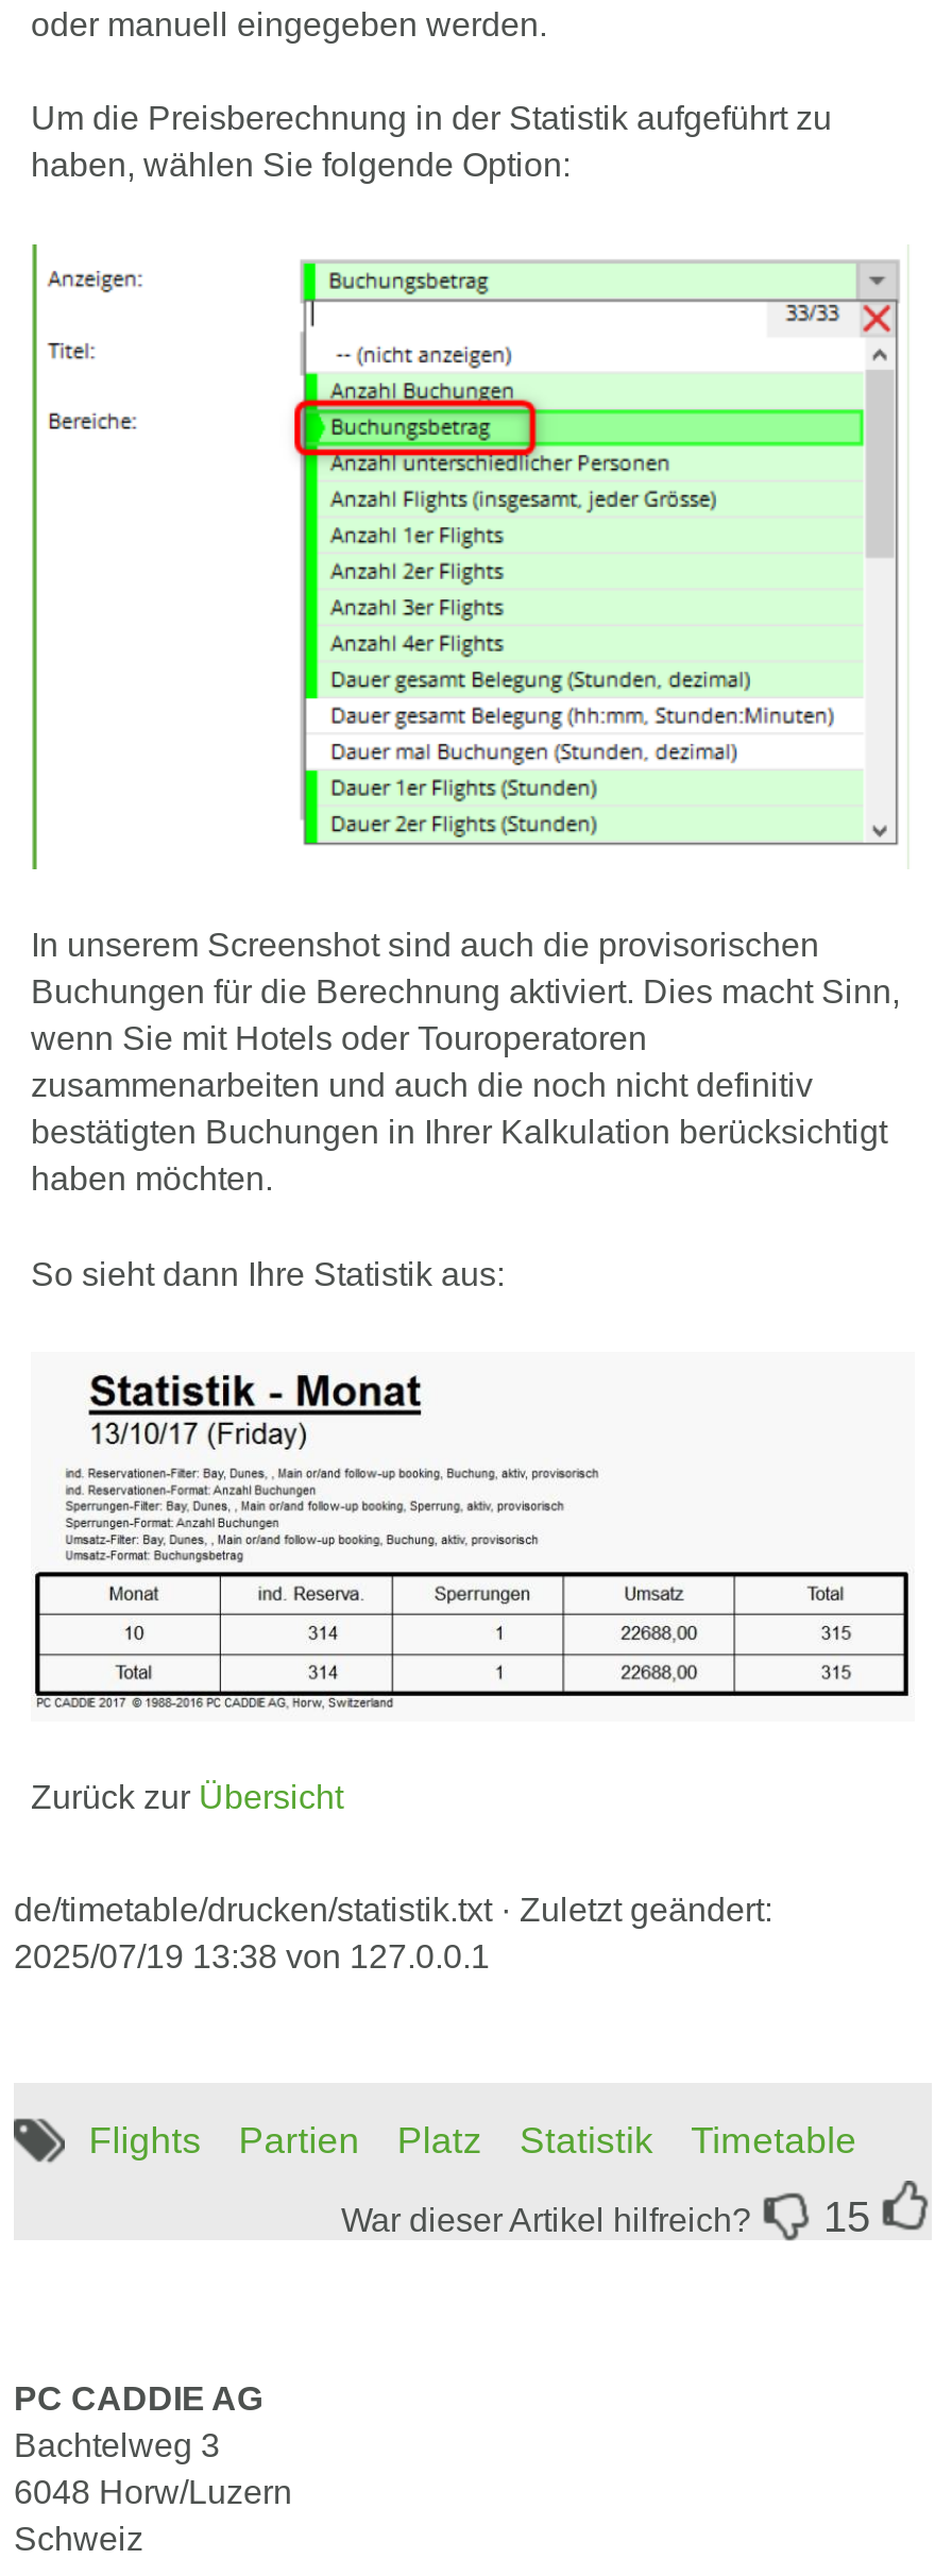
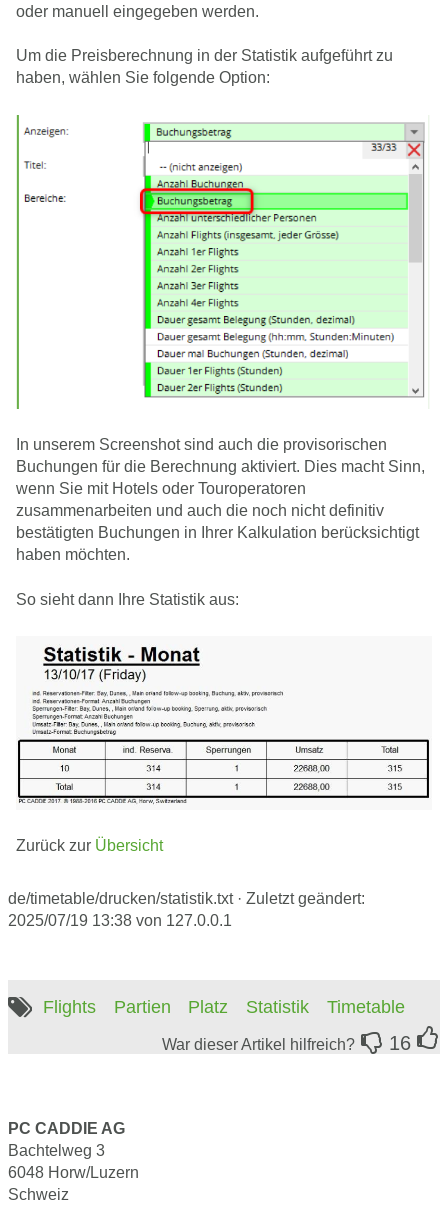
[341,2193,870,2239] War dieser Artikel hilfreich? 15 -> [162,1032,411,1054] War dieser Artikel hilfreich? 16

